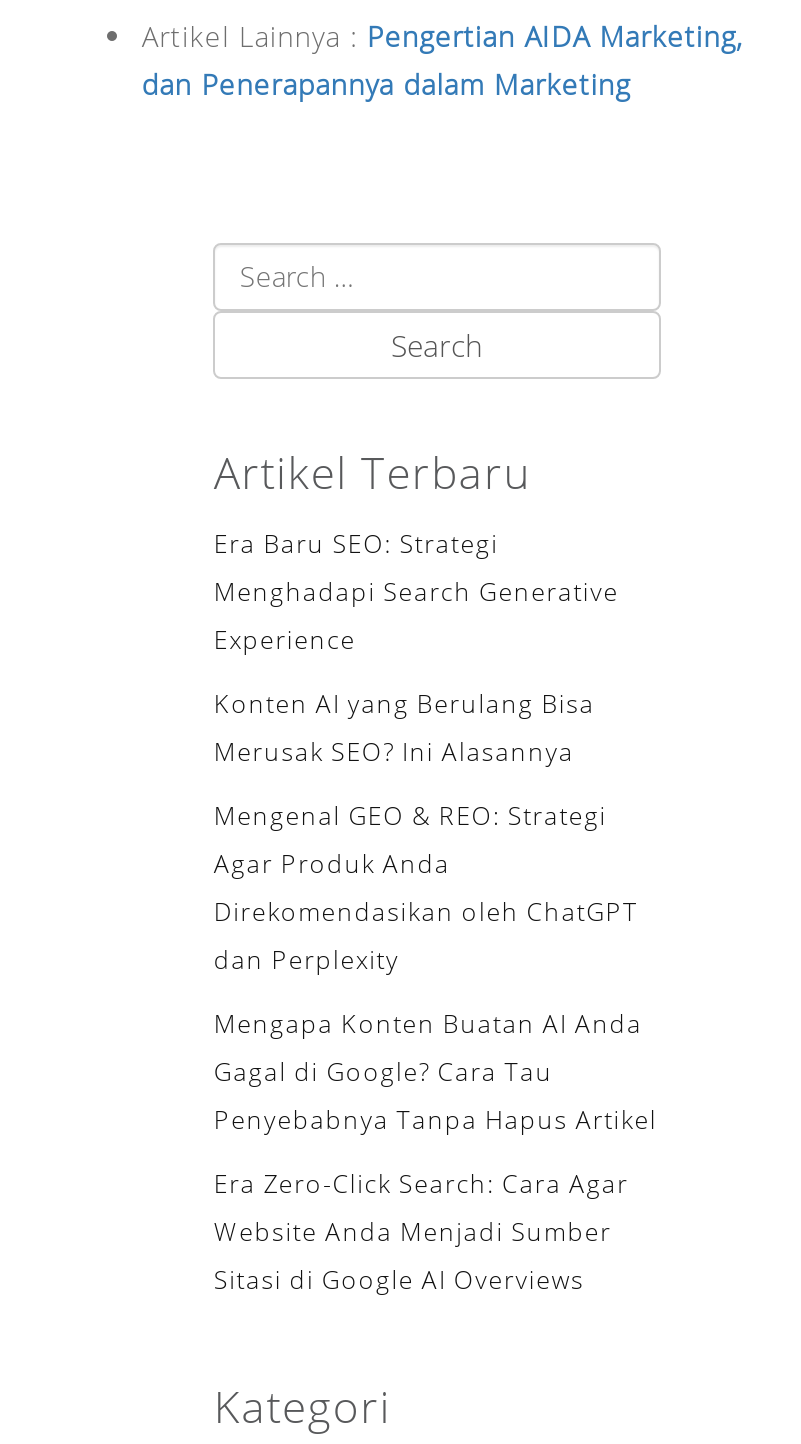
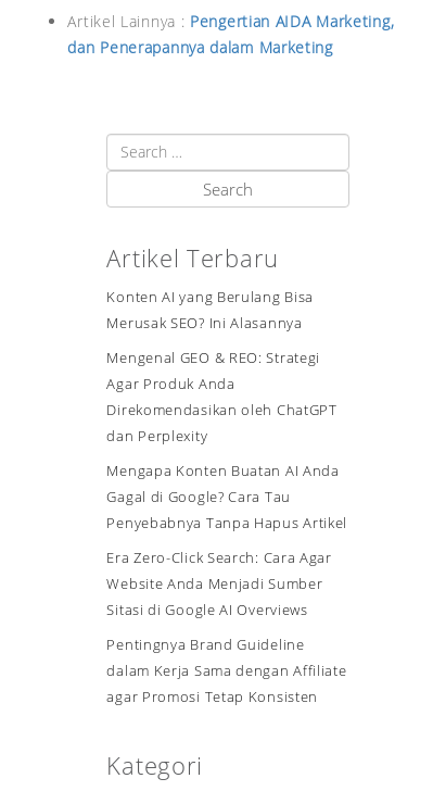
[214,527,619,657] Era Baru SEO: Strategi | Menghadapi Search Generative | Experience -> none
moved [214,687,657,1297] -> [107,288,347,619]: Konten AI yang Berulang Bisa | Merusak SEO? Ini Alasannya | Mengenal GEO & REO: Strategi | ... | Website Anda Menjadi Sumber | Sitasi di Google AI Overviews
none -> [107,636,347,706] Pentingnya Brand Guideline | dalam Kerja Sama dengan Affiliate | agar Promosi Tetap Konsisten

